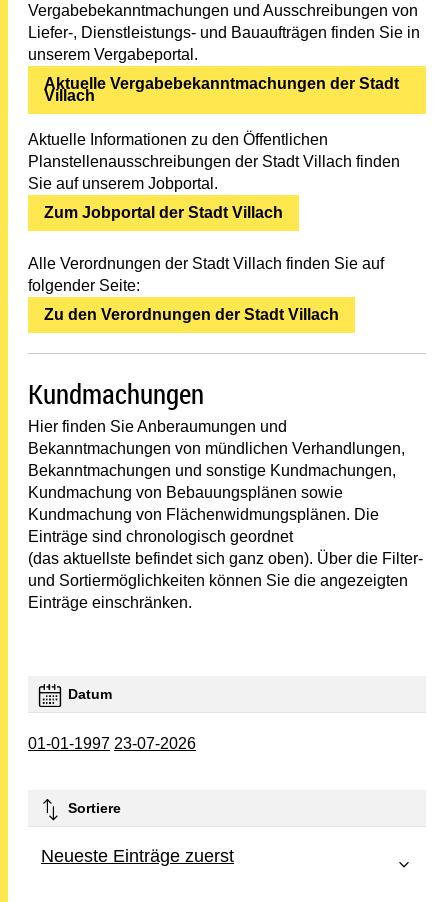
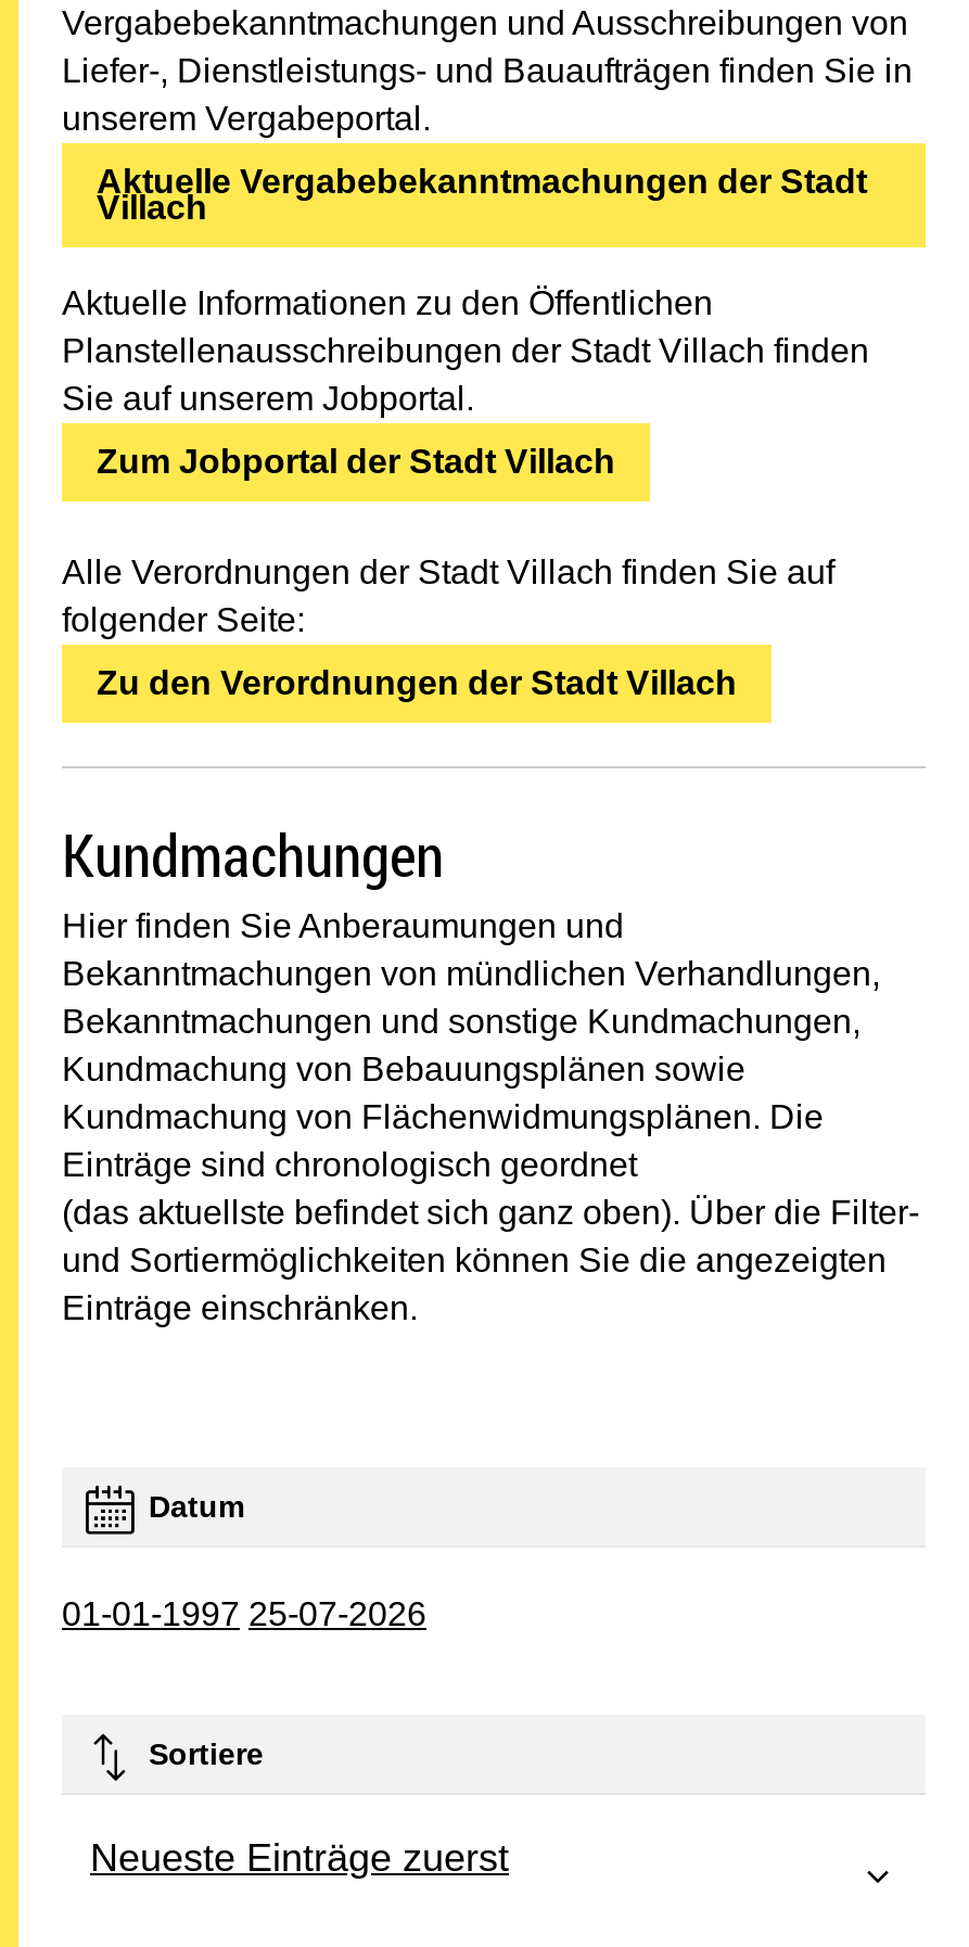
[28,735,196,752] 01-01-1997 23-07-2026 -> [62,1595,426,1632] 01-01-1997 25-07-2026

